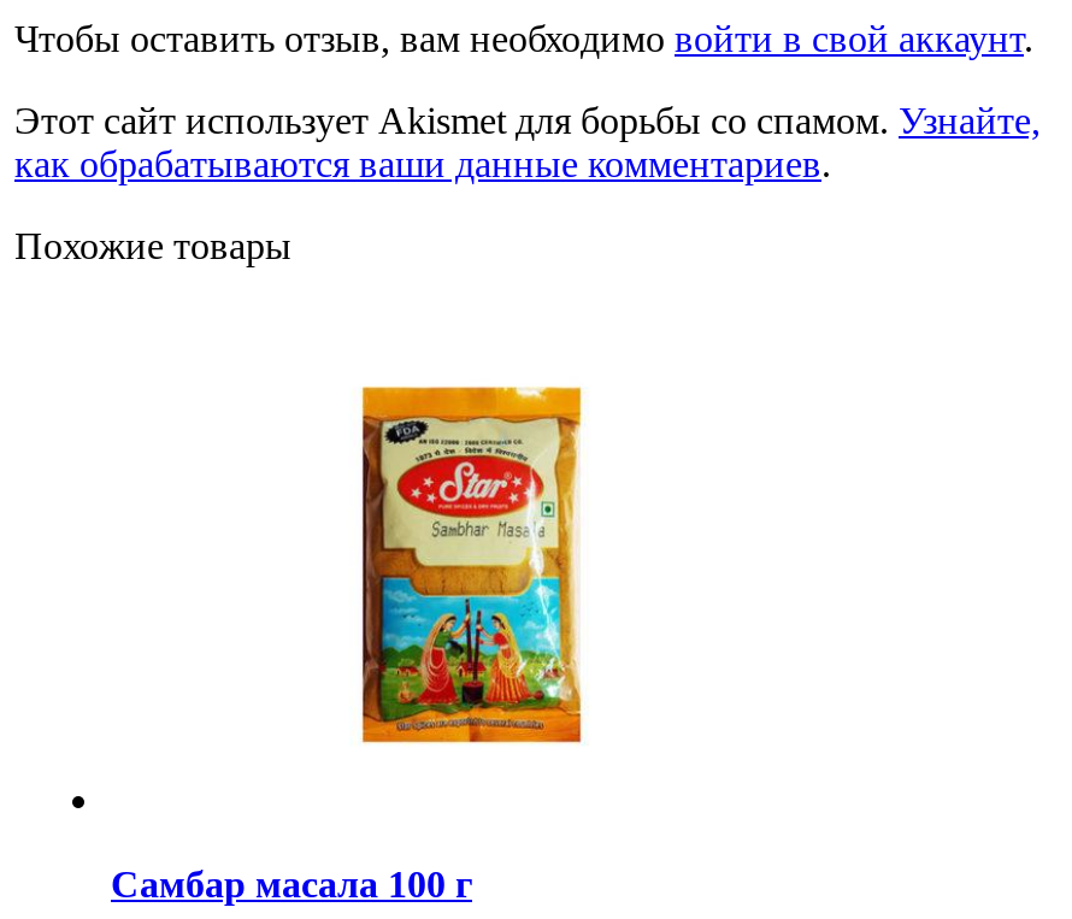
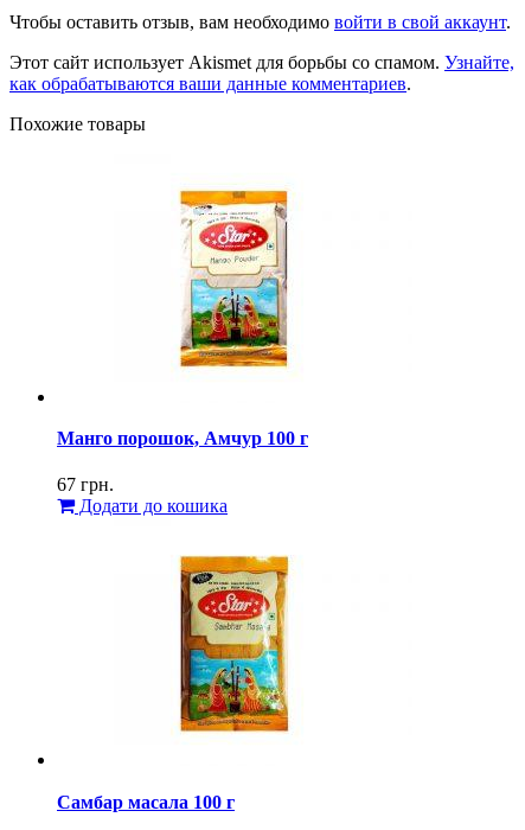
none -> [57,428,308,516] Манго порошок, Амчур 100 г | 67 грн. | Додати до кошика
none -> [179,189,288,368] [image]

